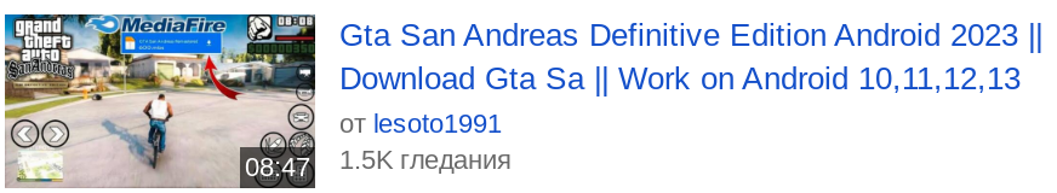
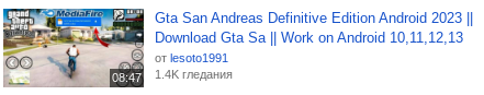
[245,145,512,181] 08:47 1.5K гледания -> [112,68,233,84] 08:47 1.4K гледания

